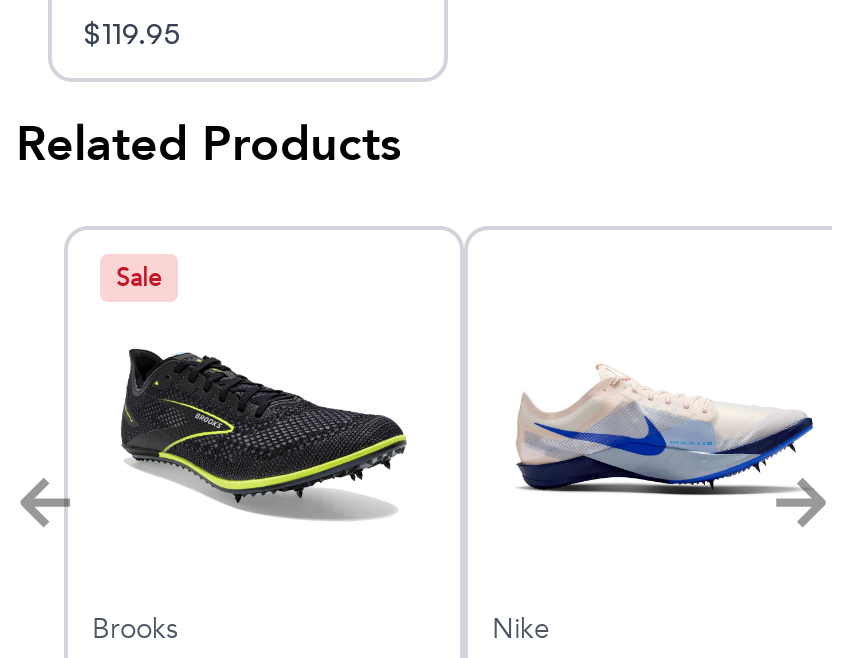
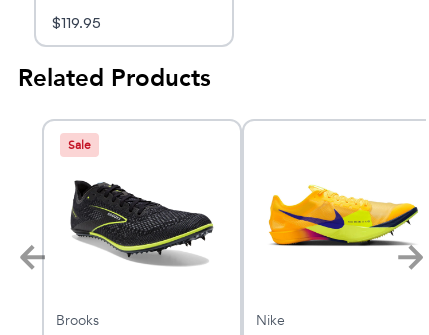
[516,358,816,498] [image] -> [268,184,419,254] [image]

